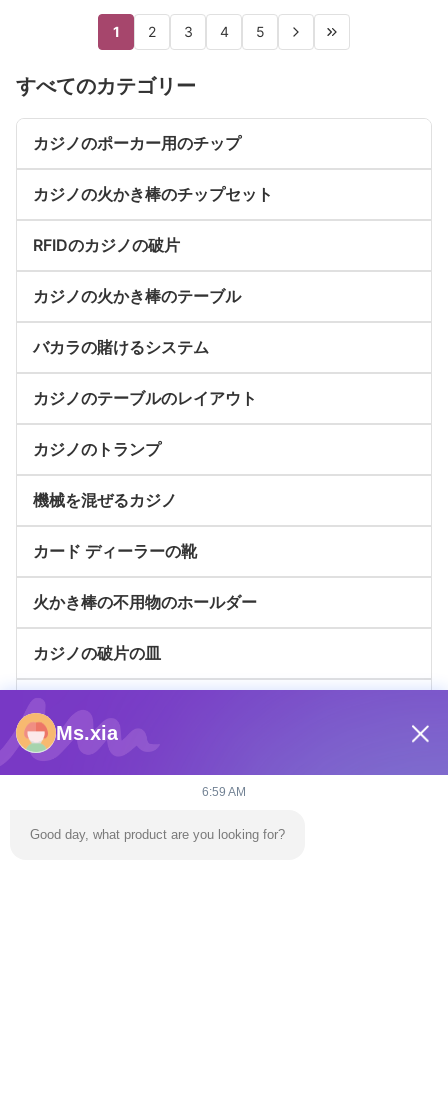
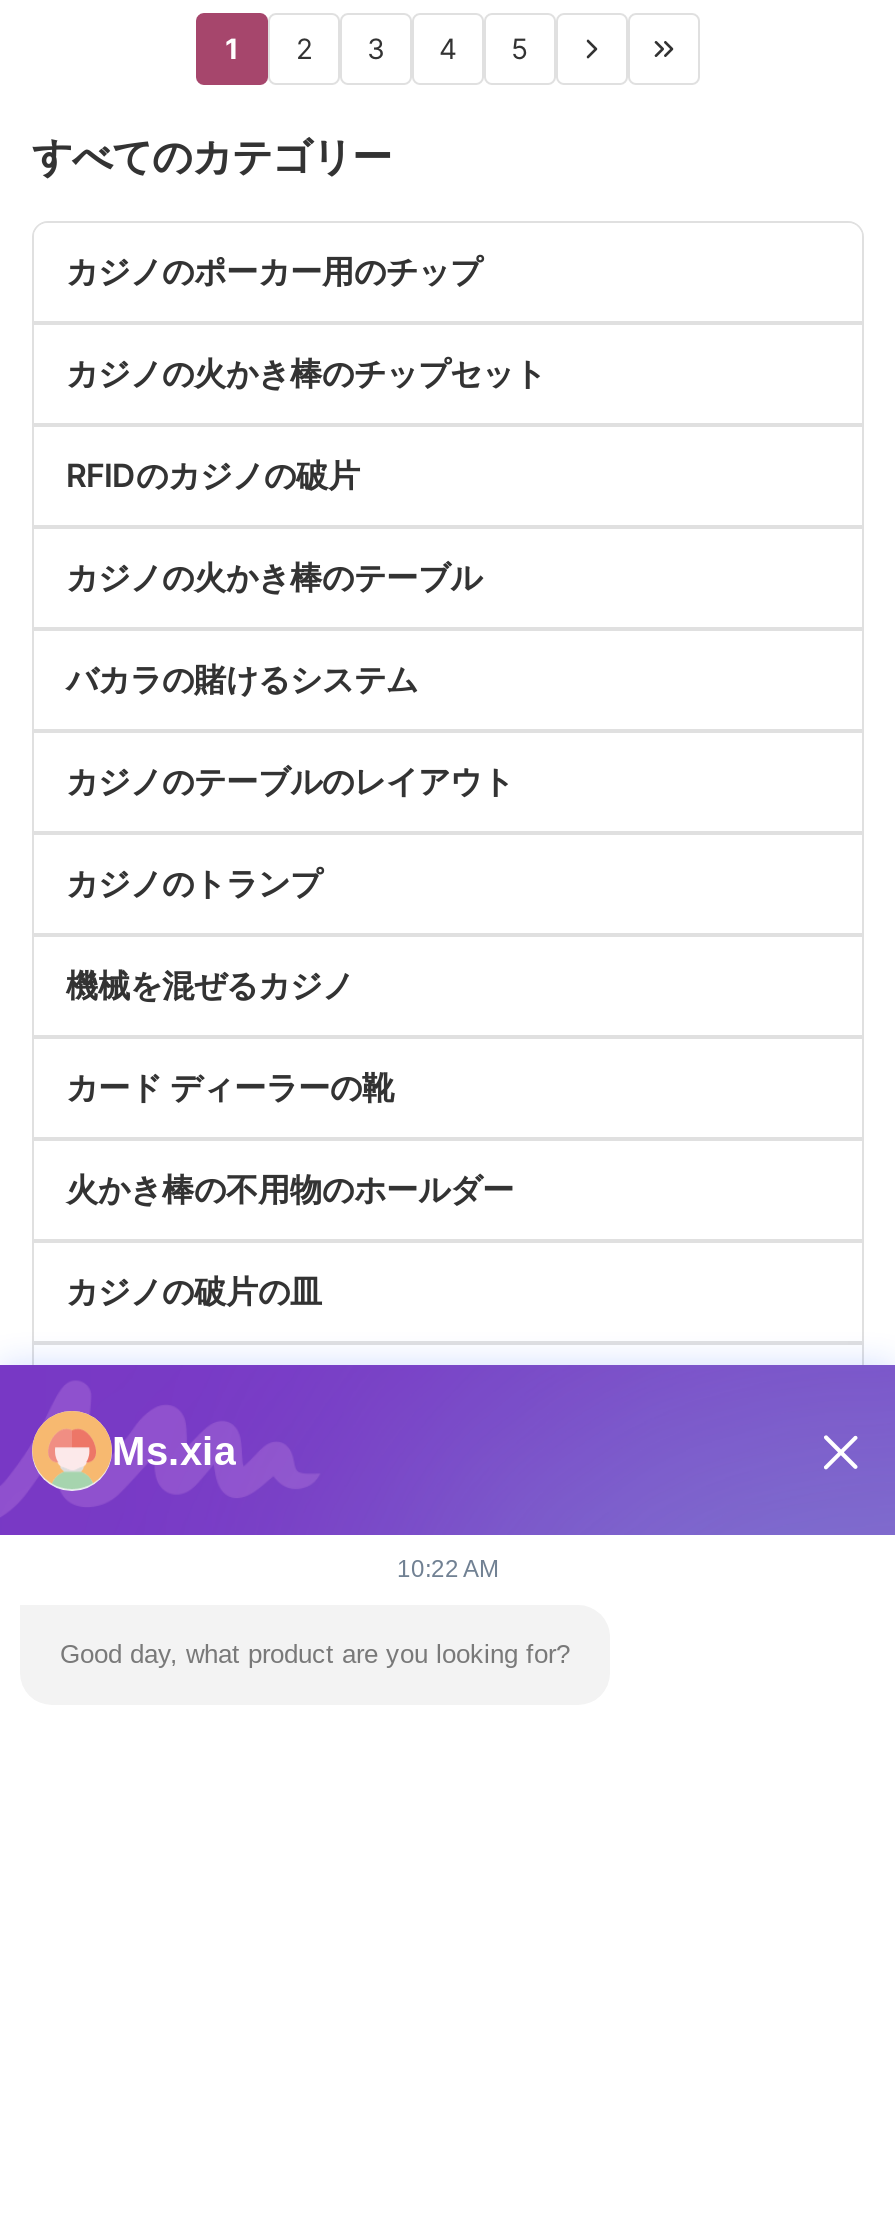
[202,785,246,799] 6:59 AM -> [397,1555,499,1583] 10:22 AM

